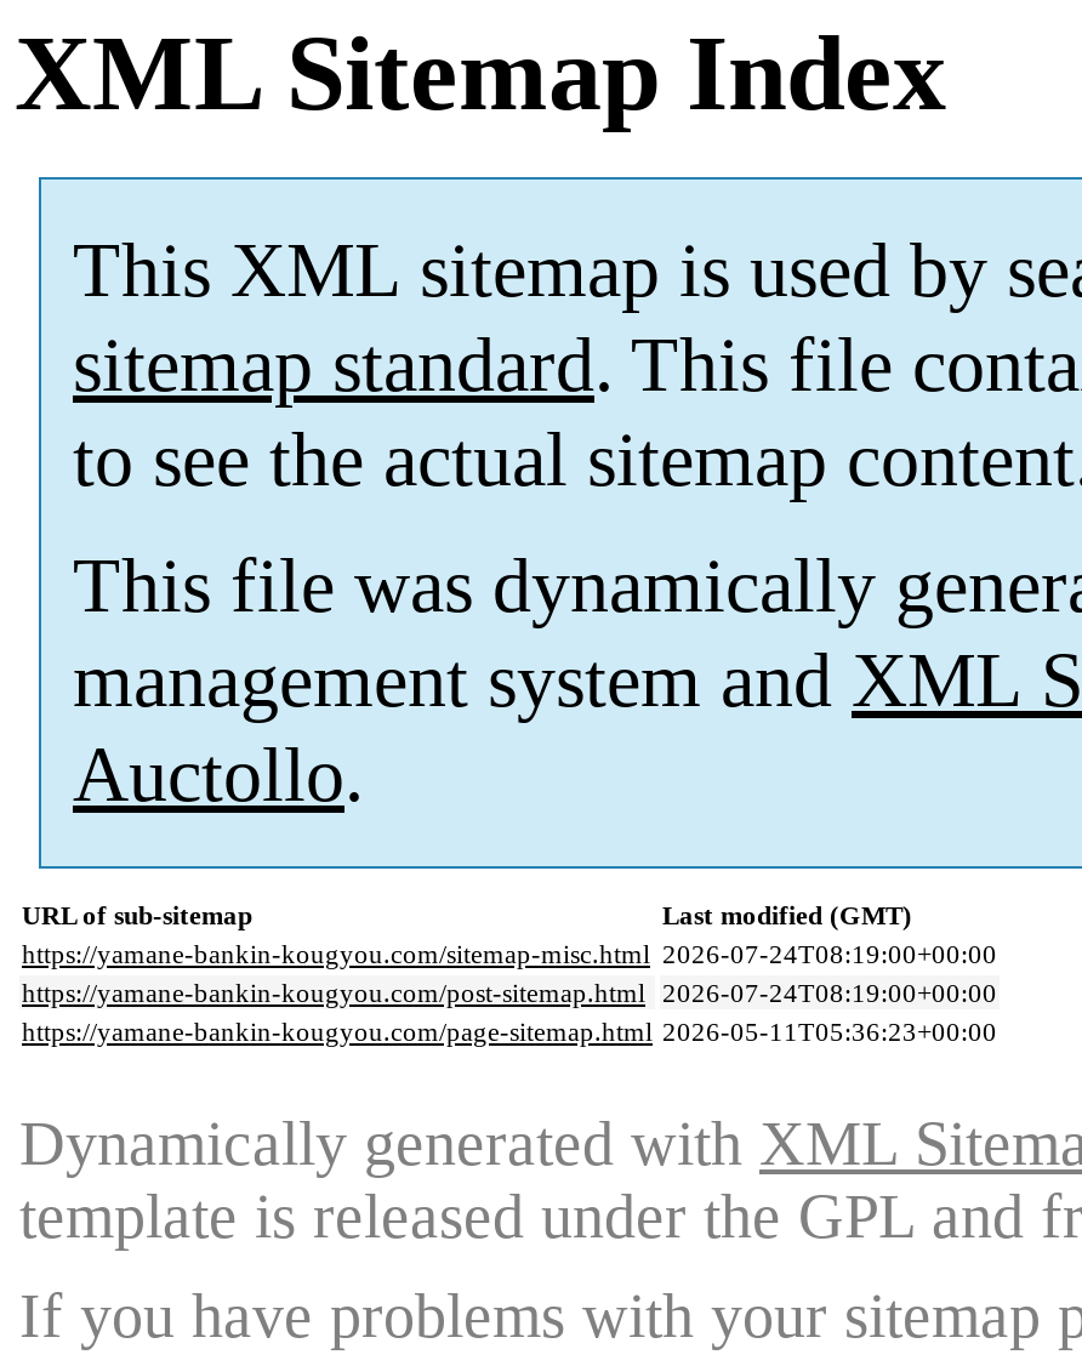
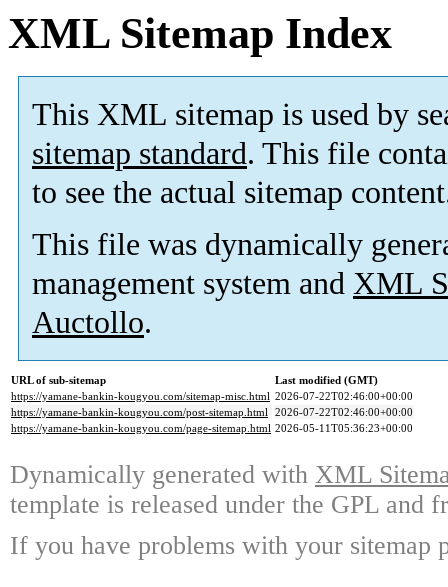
[22,940,997,969] https://yamane-bankin-kougyou.com/sitemap-misc.html 2026-07-24T08:19:00+00:00 -> [11,390,413,402] https://yamane-bankin-kougyou.com/sitemap-misc.html 2026-07-22T02:46:00+00:00
[22,979,997,1008] https://yamane-bankin-kougyou.com/post-sitemap.html 2026-07-24T08:19:00+00:00 -> [11,406,413,418] https://yamane-bankin-kougyou.com/post-sitemap.html 2026-07-22T02:46:00+00:00

